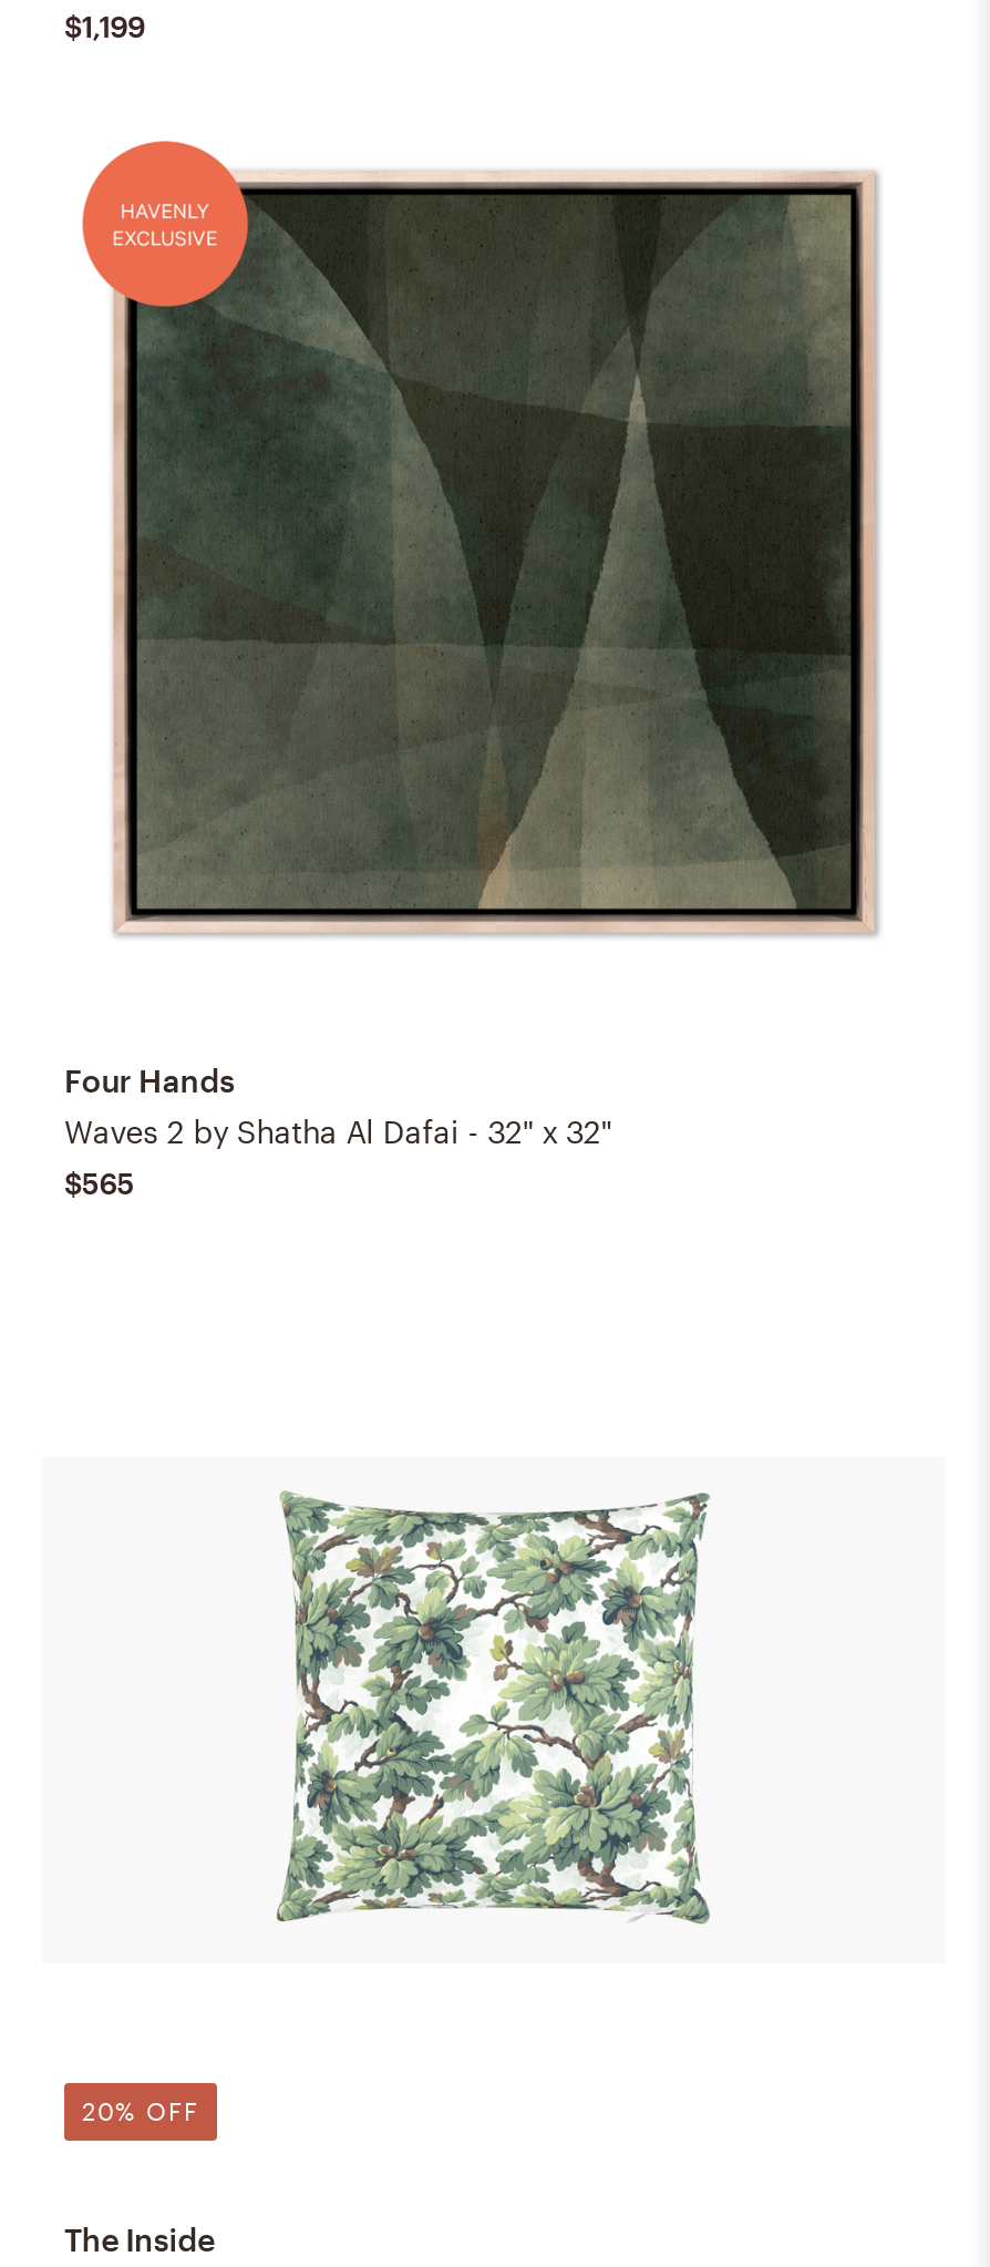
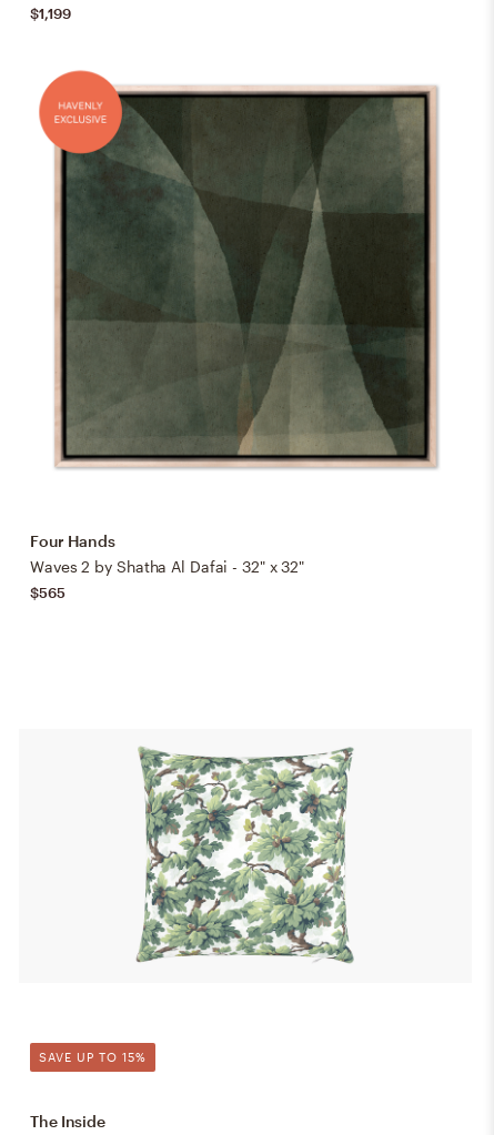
[82,2096,199,2125] 20% OFF -> [39,1049,147,1064] SAVE UP TO 15%

